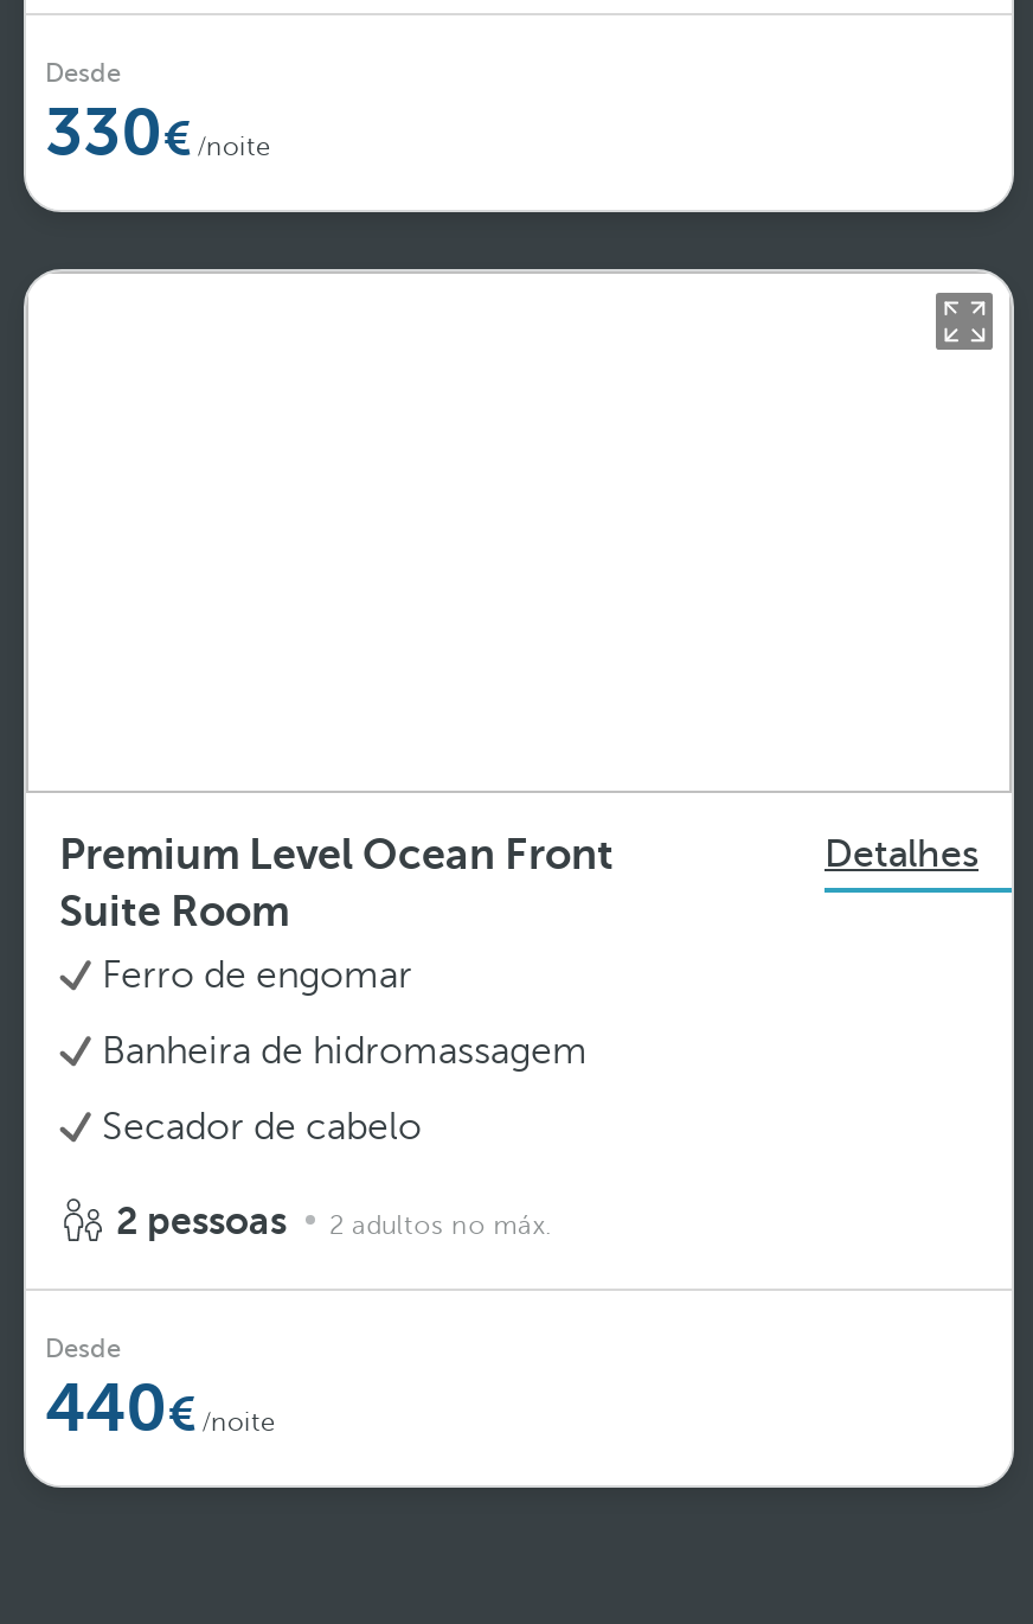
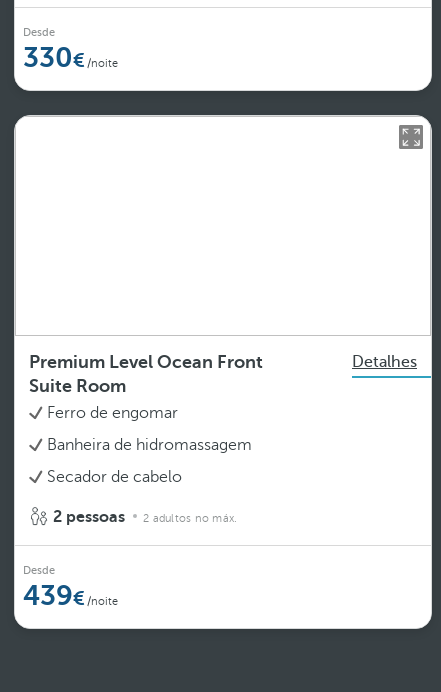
[45,1370,275,1444] 440 /noite -> [23,579,118,610] 439 /noite

